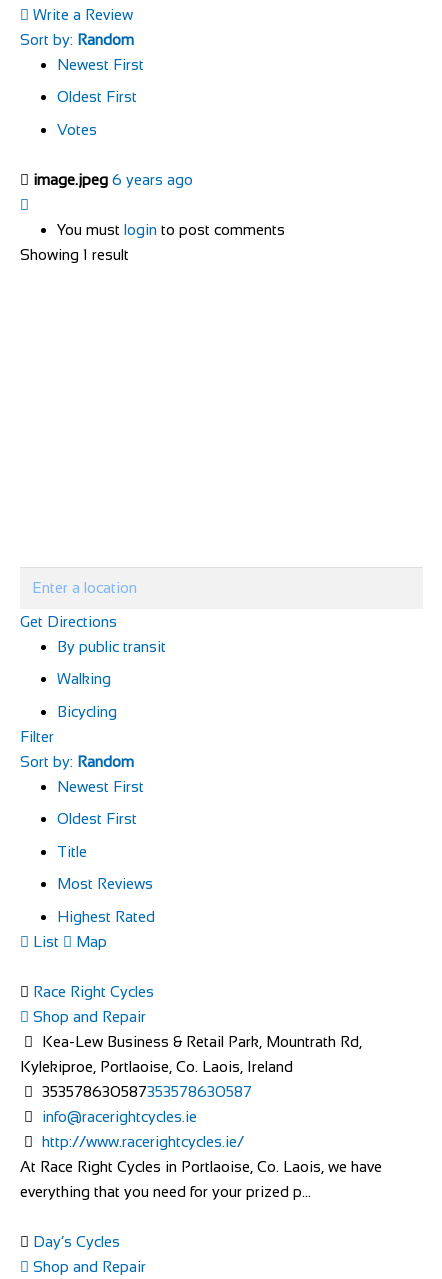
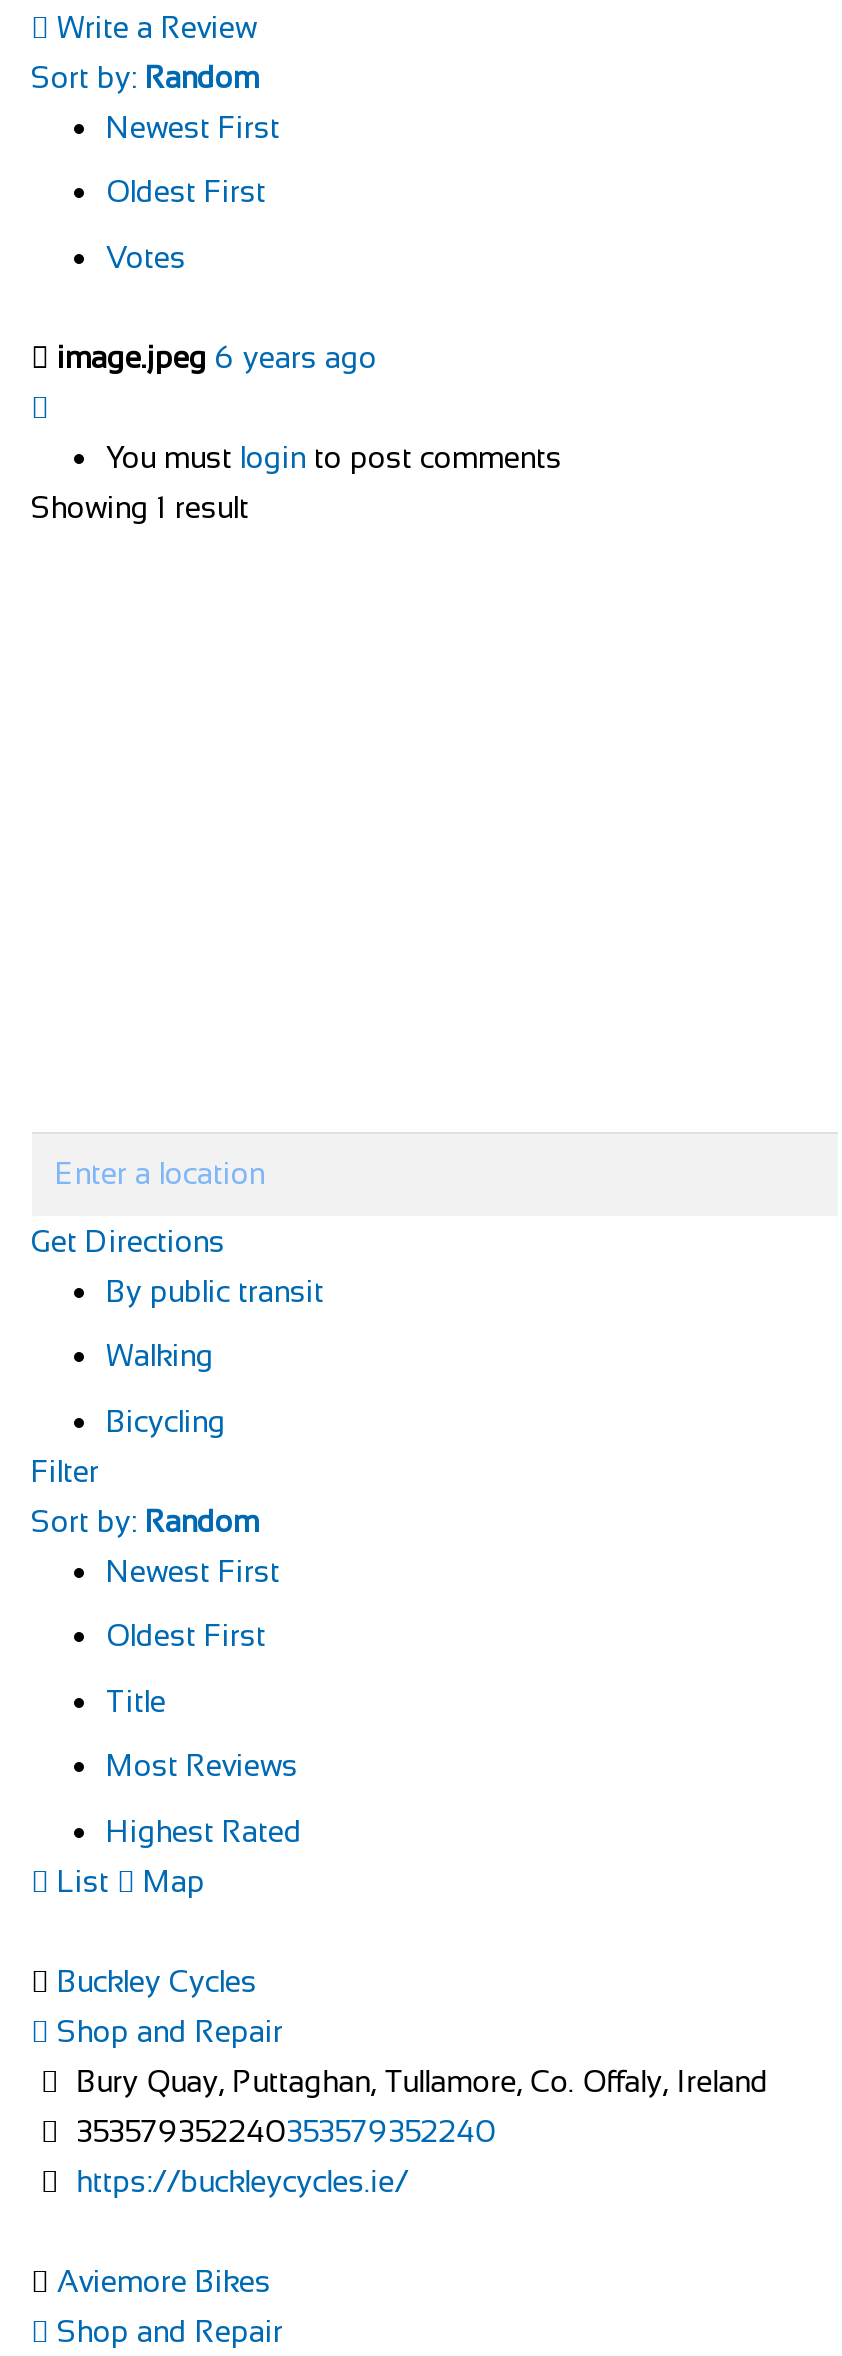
[32,982,153,999] Race Right Cycles -> [57,1963,257,1997] Buckley Cycles
[19,1032,381,1249] Kea-Lew Business & Retail Park, Mountrath Rd, | Kylekiproe, Portlaoise, Co. Laois, Ireland | 353578630587353578630587 | info@racerightcycles.ie | http://www.racerightcycles.ie/ | At Race Right Cycles in Portlaoise, Co. Laois, we have | everything that you need for your prized p... | Day’s Cycles -> [57,2063,768,2297] Bury Quay, Puttaghan, Tullamore, Co. Offaly, Ireland | 353579352240353579352240 | https://buckleycycles.ie/ | Aviemore Bikes

